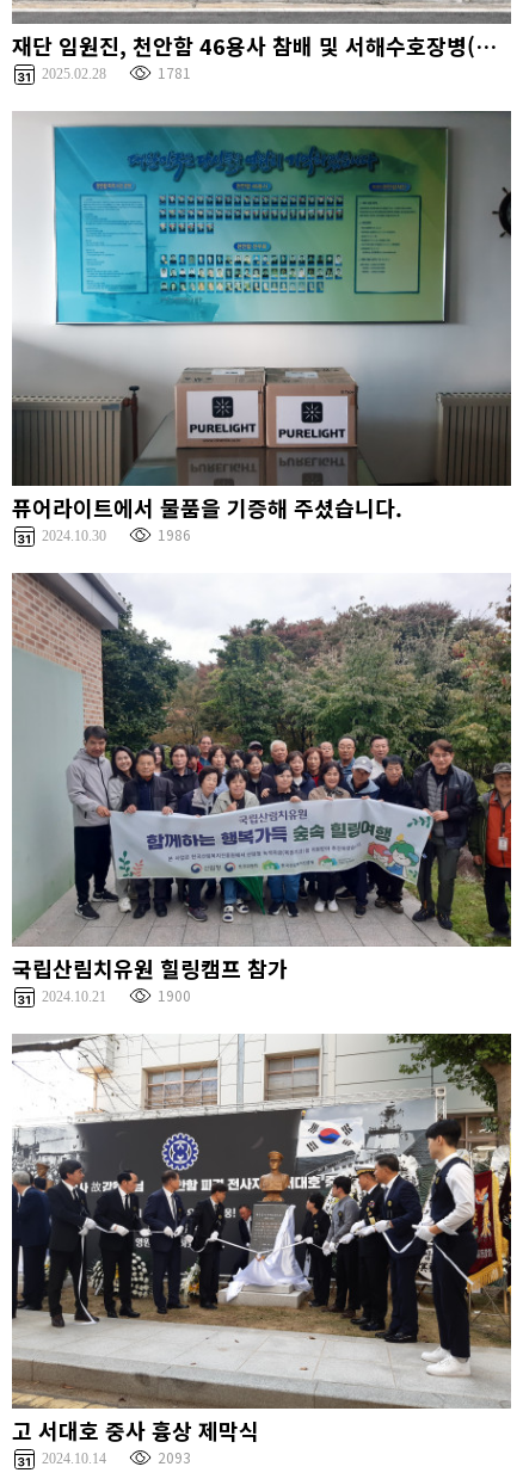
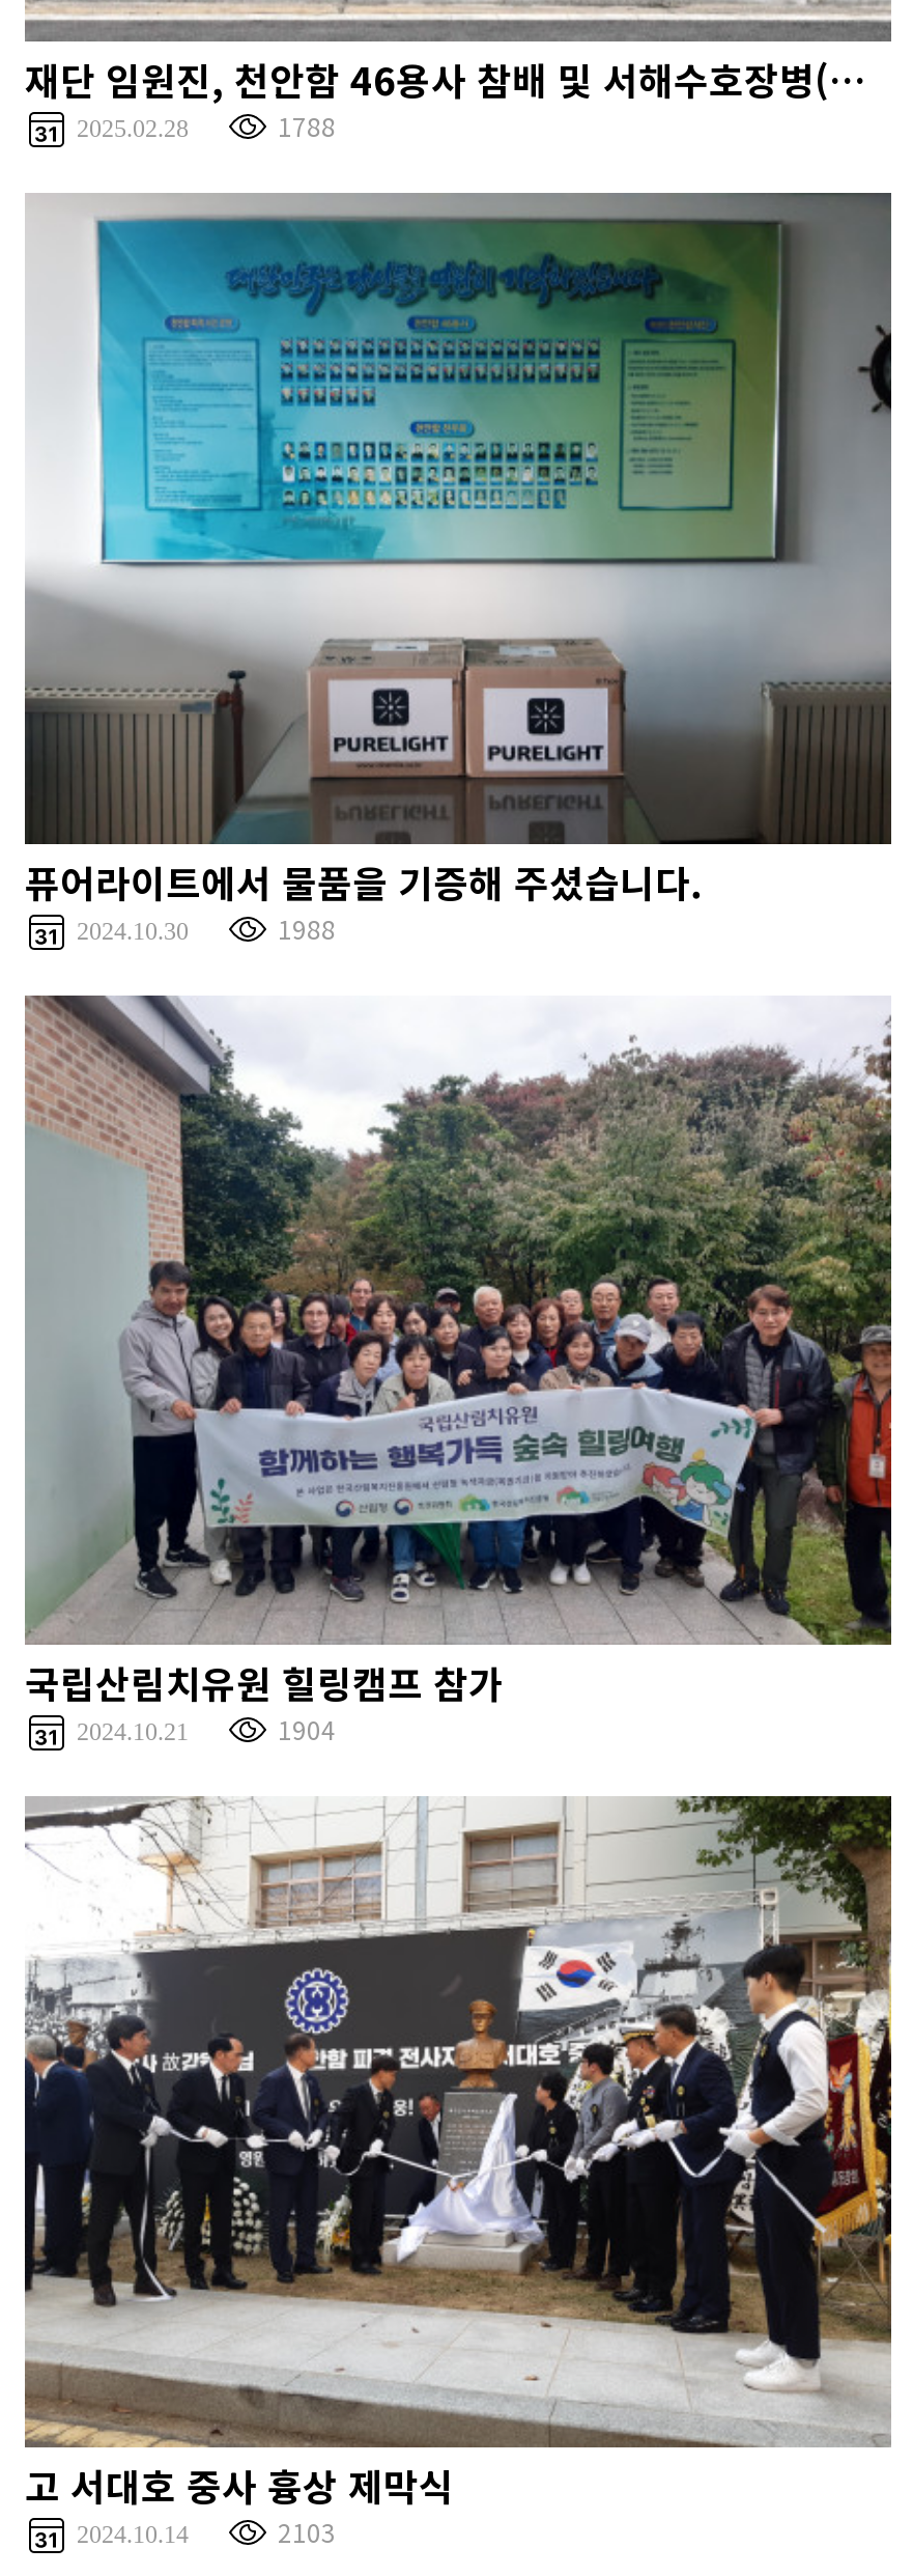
[158,62,191,82] 1781 -> [278,108,336,143] 1788
[158,523,191,544] 1986 -> [278,909,336,945] 1988
[158,985,191,1005] 1900 -> [278,1711,336,1746] 1904
[158,1446,191,1466] 2093 -> [278,2513,336,2548] 2103

